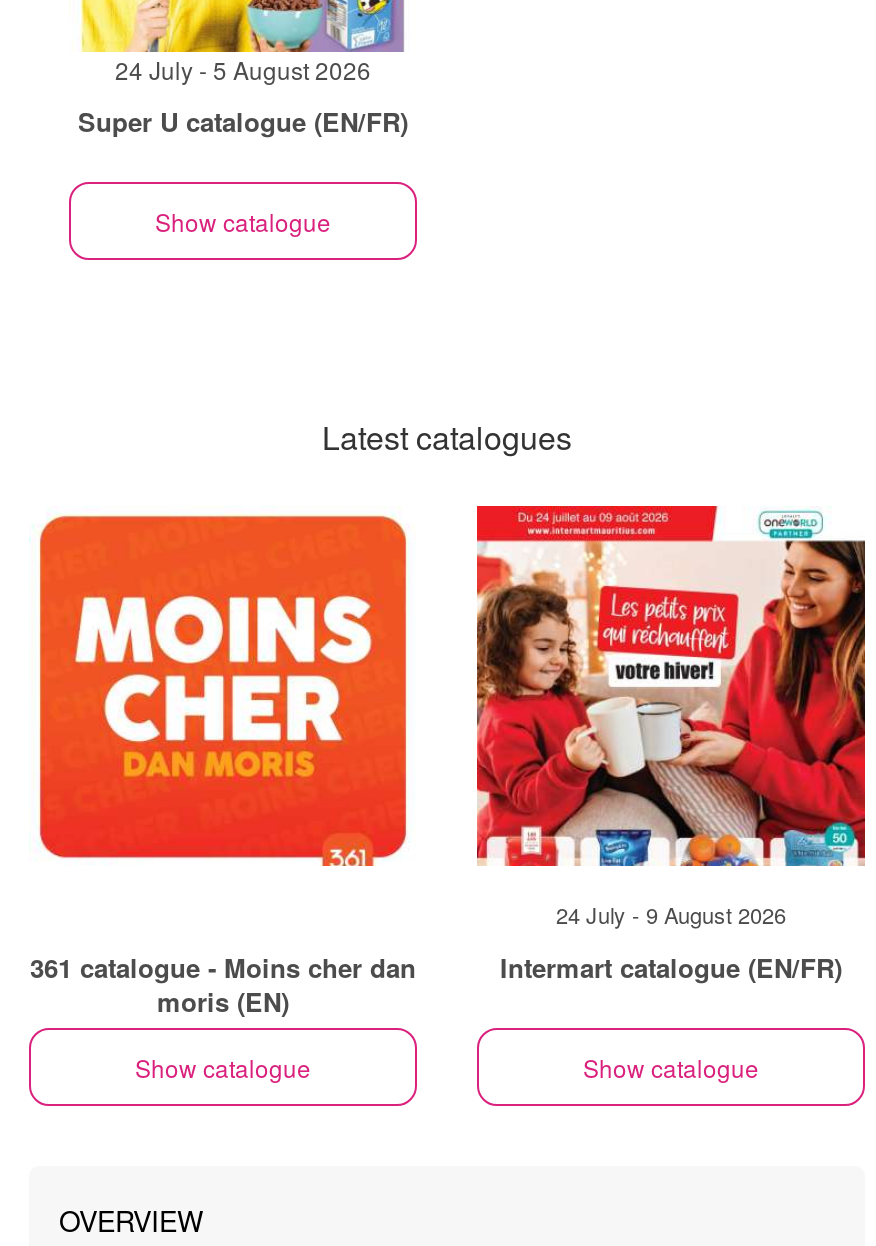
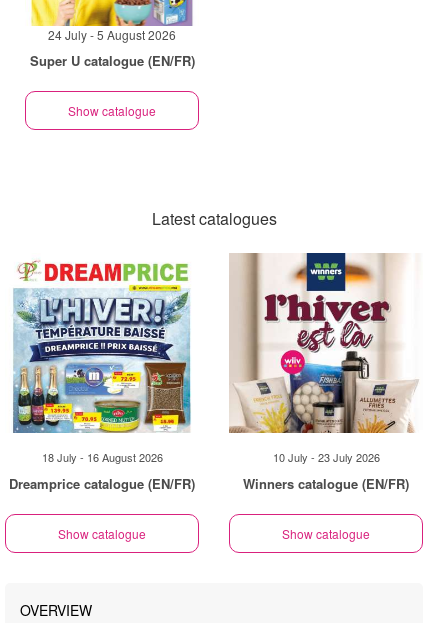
[30,514,416,1019] [image] | 361 catalogue - Moins cher dan | moris (EN) -> [9,258,195,493] [image] | 18 July - 16 August 2026 | Dreamprice catalogue (EN/FR)
[475,504,867,930] [image] | 24 July - 9 August 2026 -> [229,252,423,465] [image] | 10 July - 23 July 2026
[500,947,842,985] Intermart catalogue (EN/FR) -> [243,474,409,493] Winners catalogue (EN/FR)

